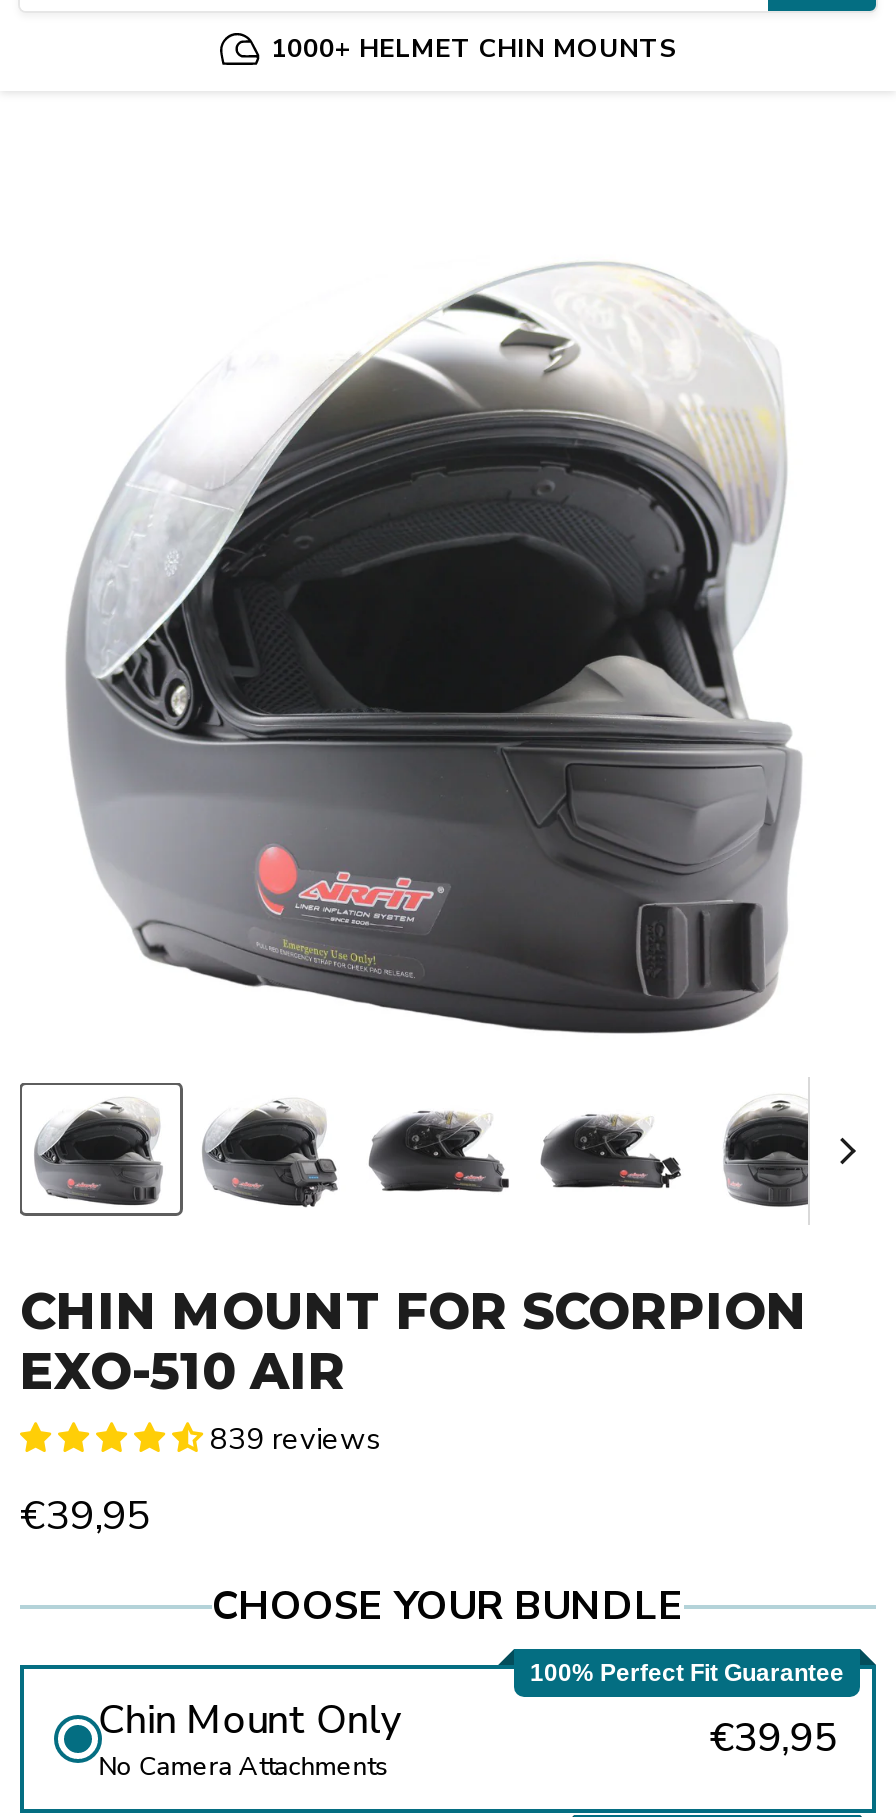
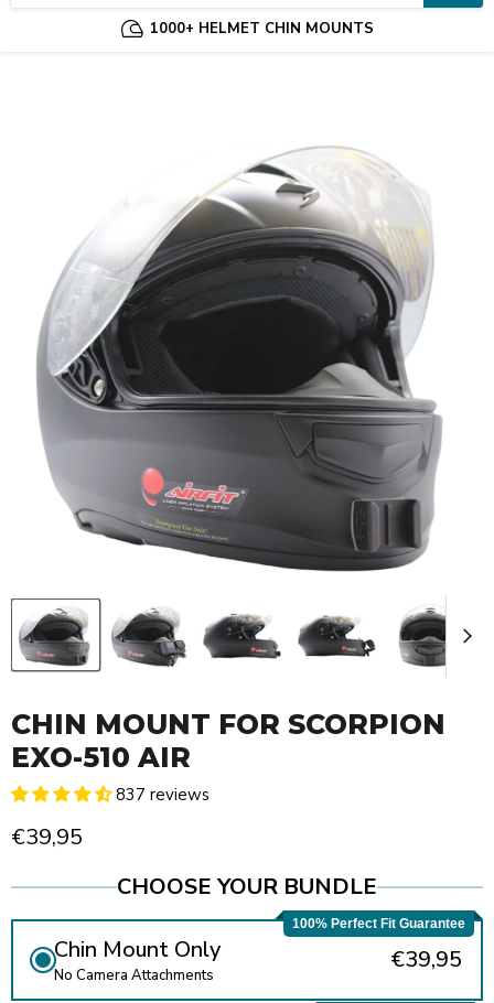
[210,1419,380,1459] 839 reviews -> [116,784,210,806] 837 reviews

